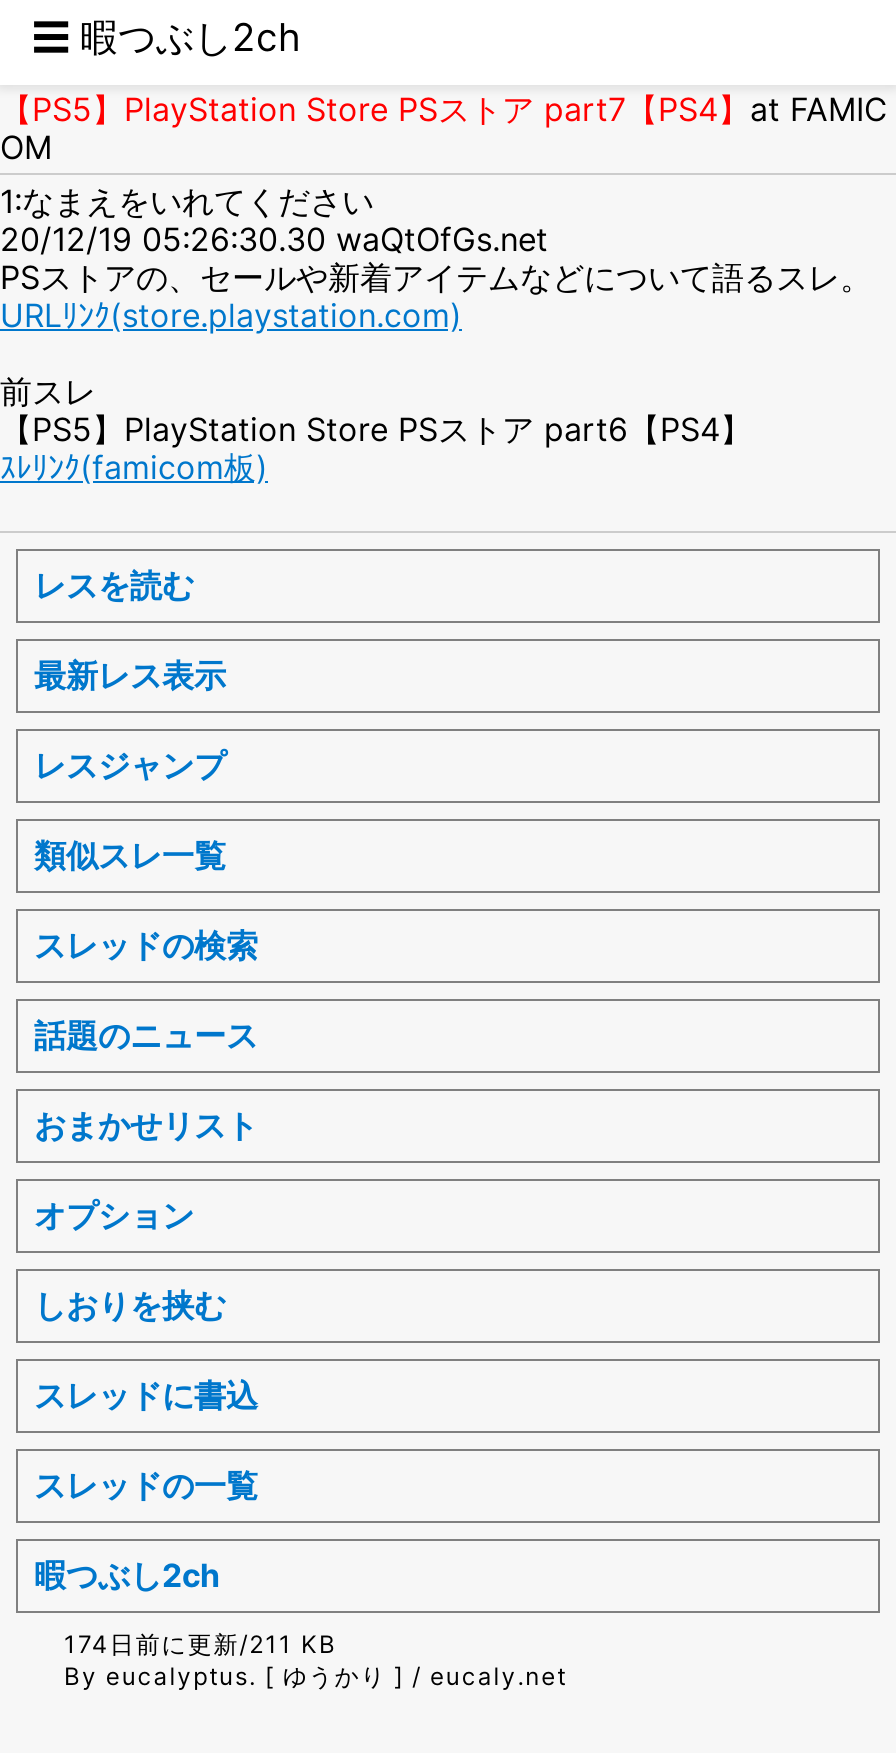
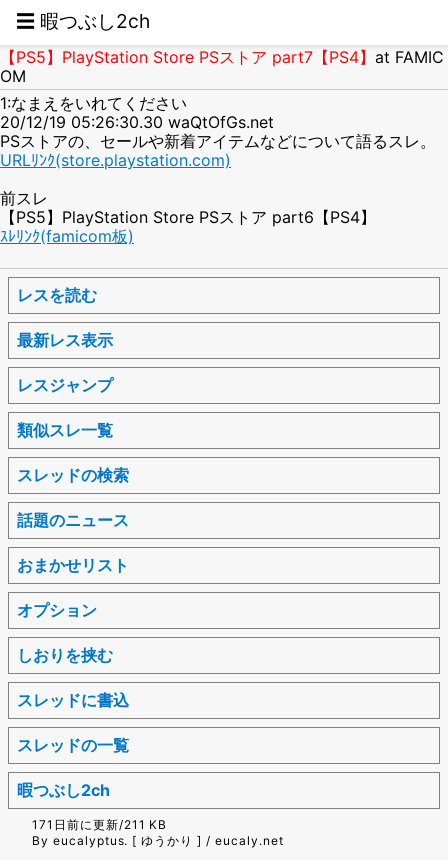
[64,1629,337,1659] 174日前に更新/211 KB -> [32,817,167,832] 171日前に更新/211 KB

